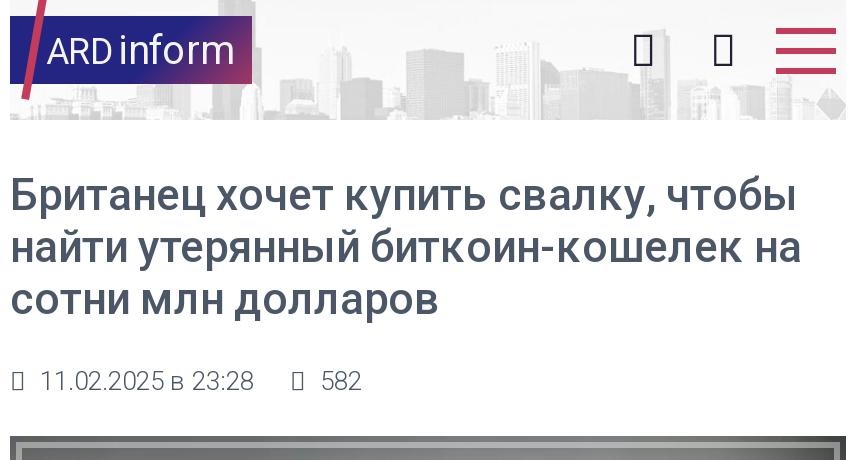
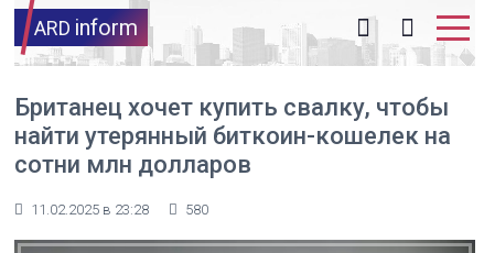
[320,366,362,396] 582 -> [185,201,208,218] 580

